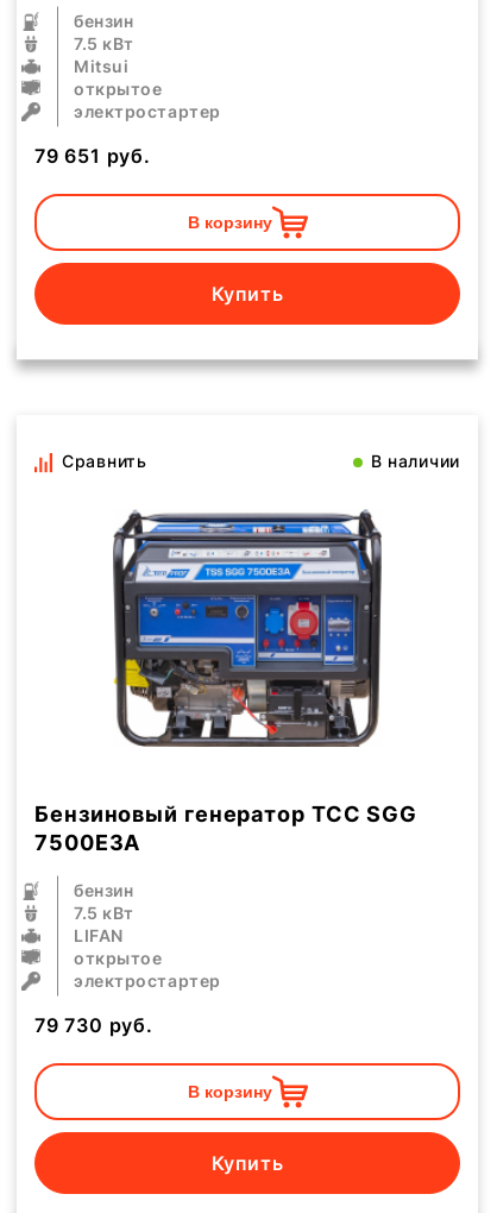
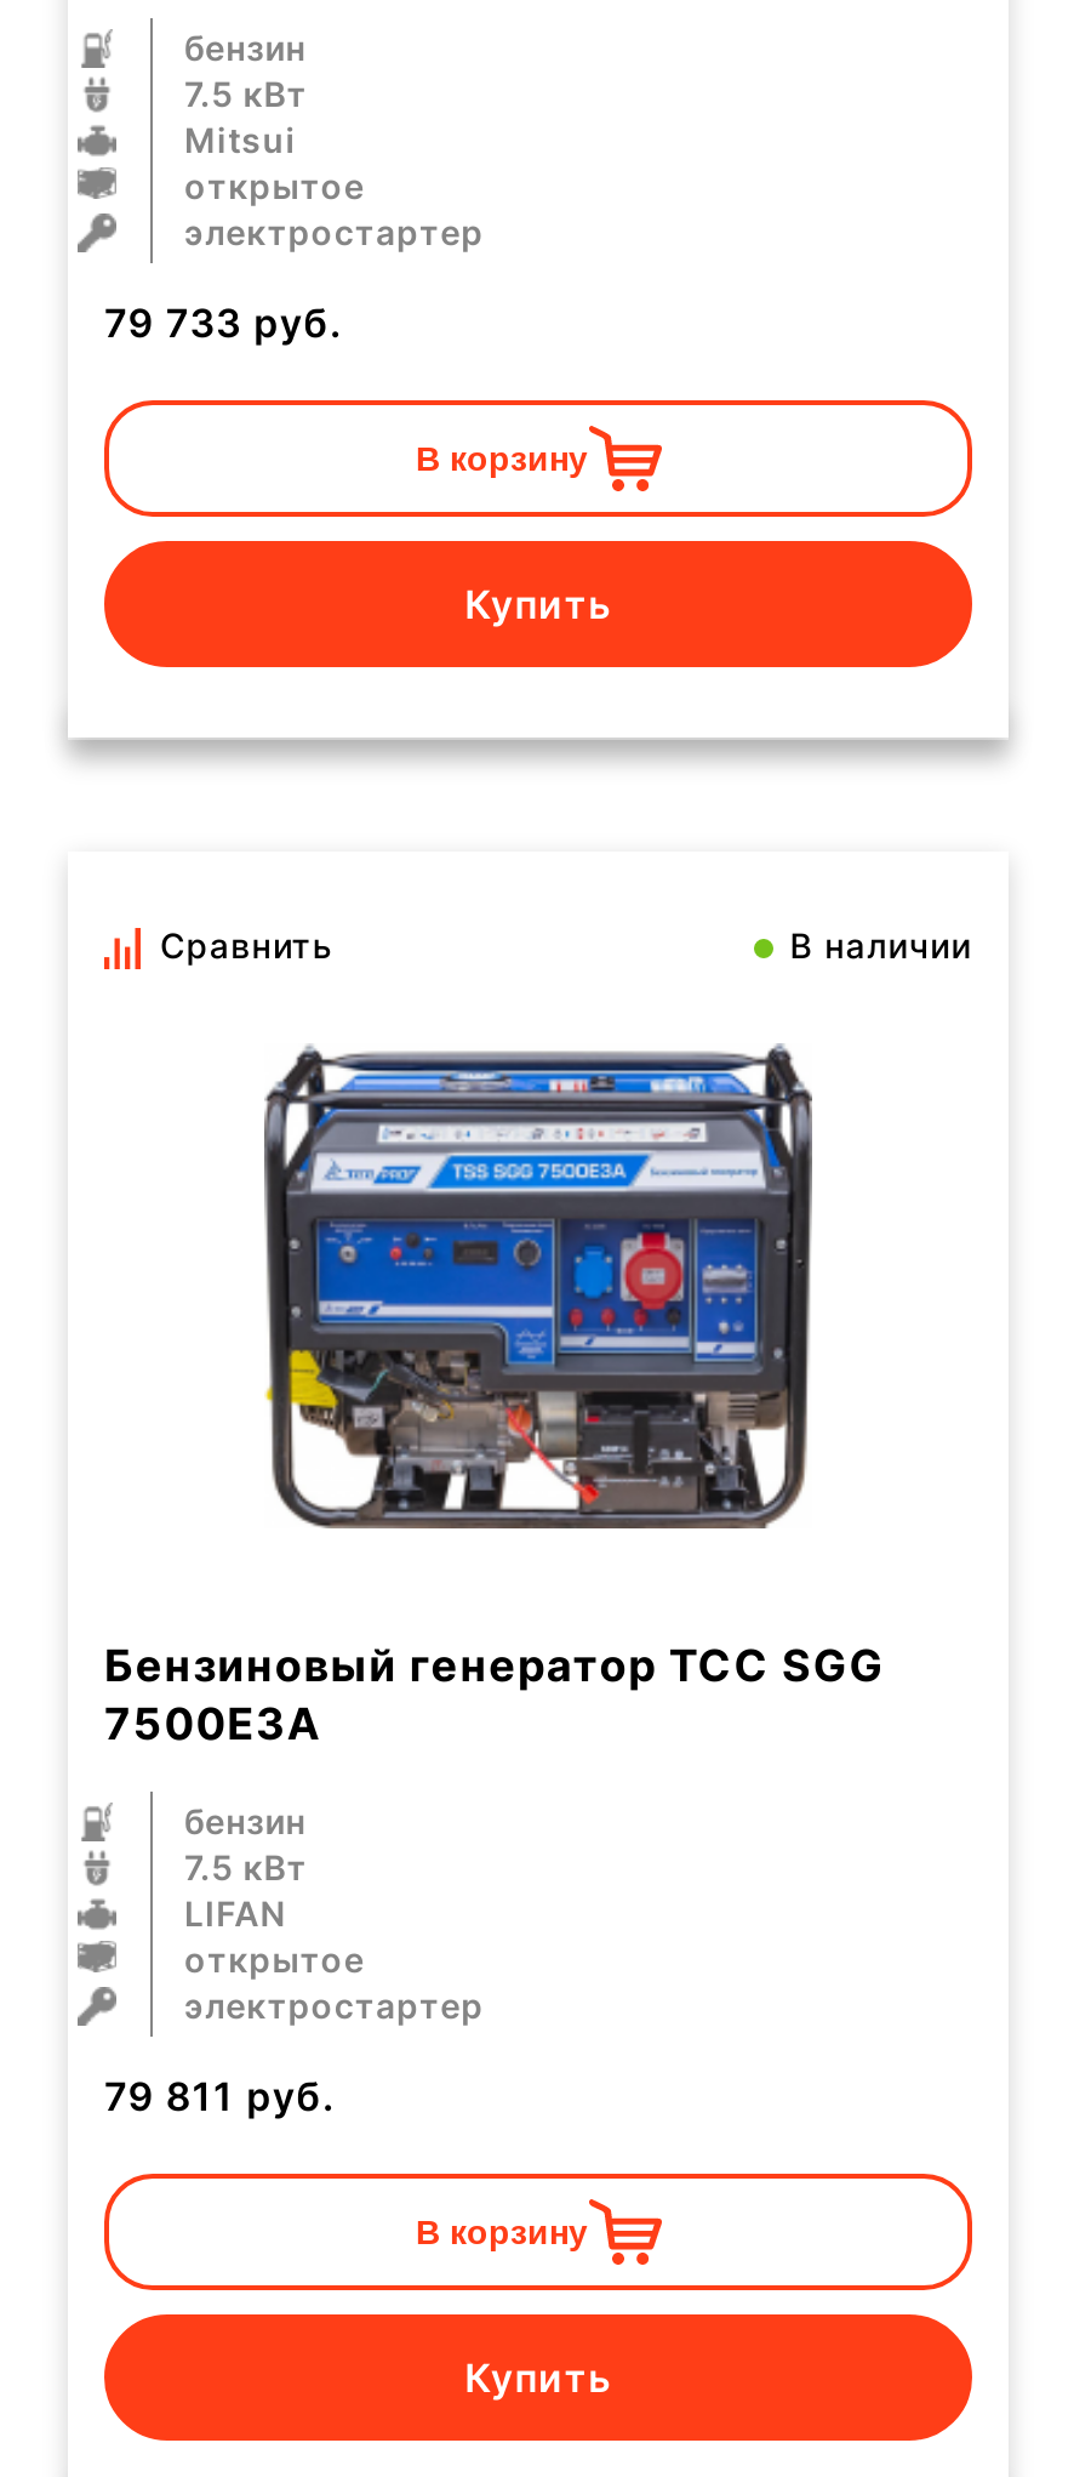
[34,144,151,168] 79 651 руб. -> [104,298,344,347] 79 733 руб.
[34,1013,153,1037] 79 730 руб. -> [104,2072,337,2120] 79 811 руб.

